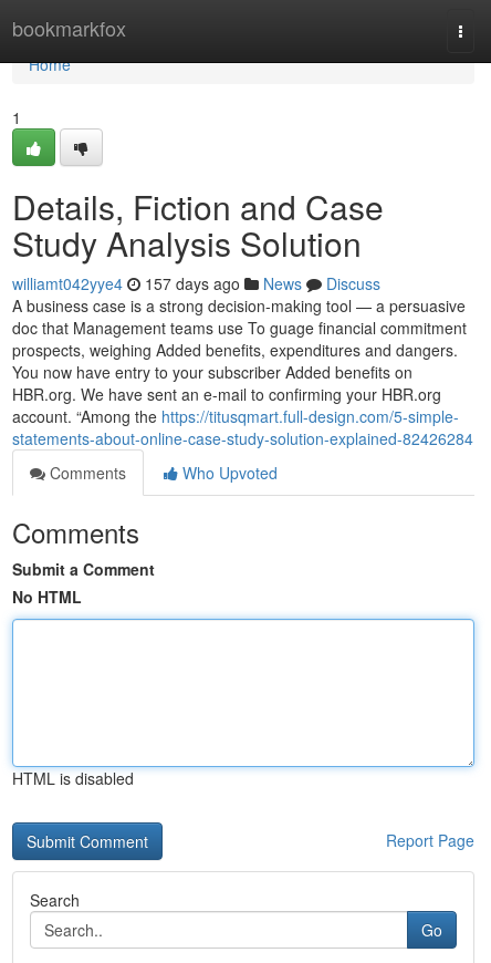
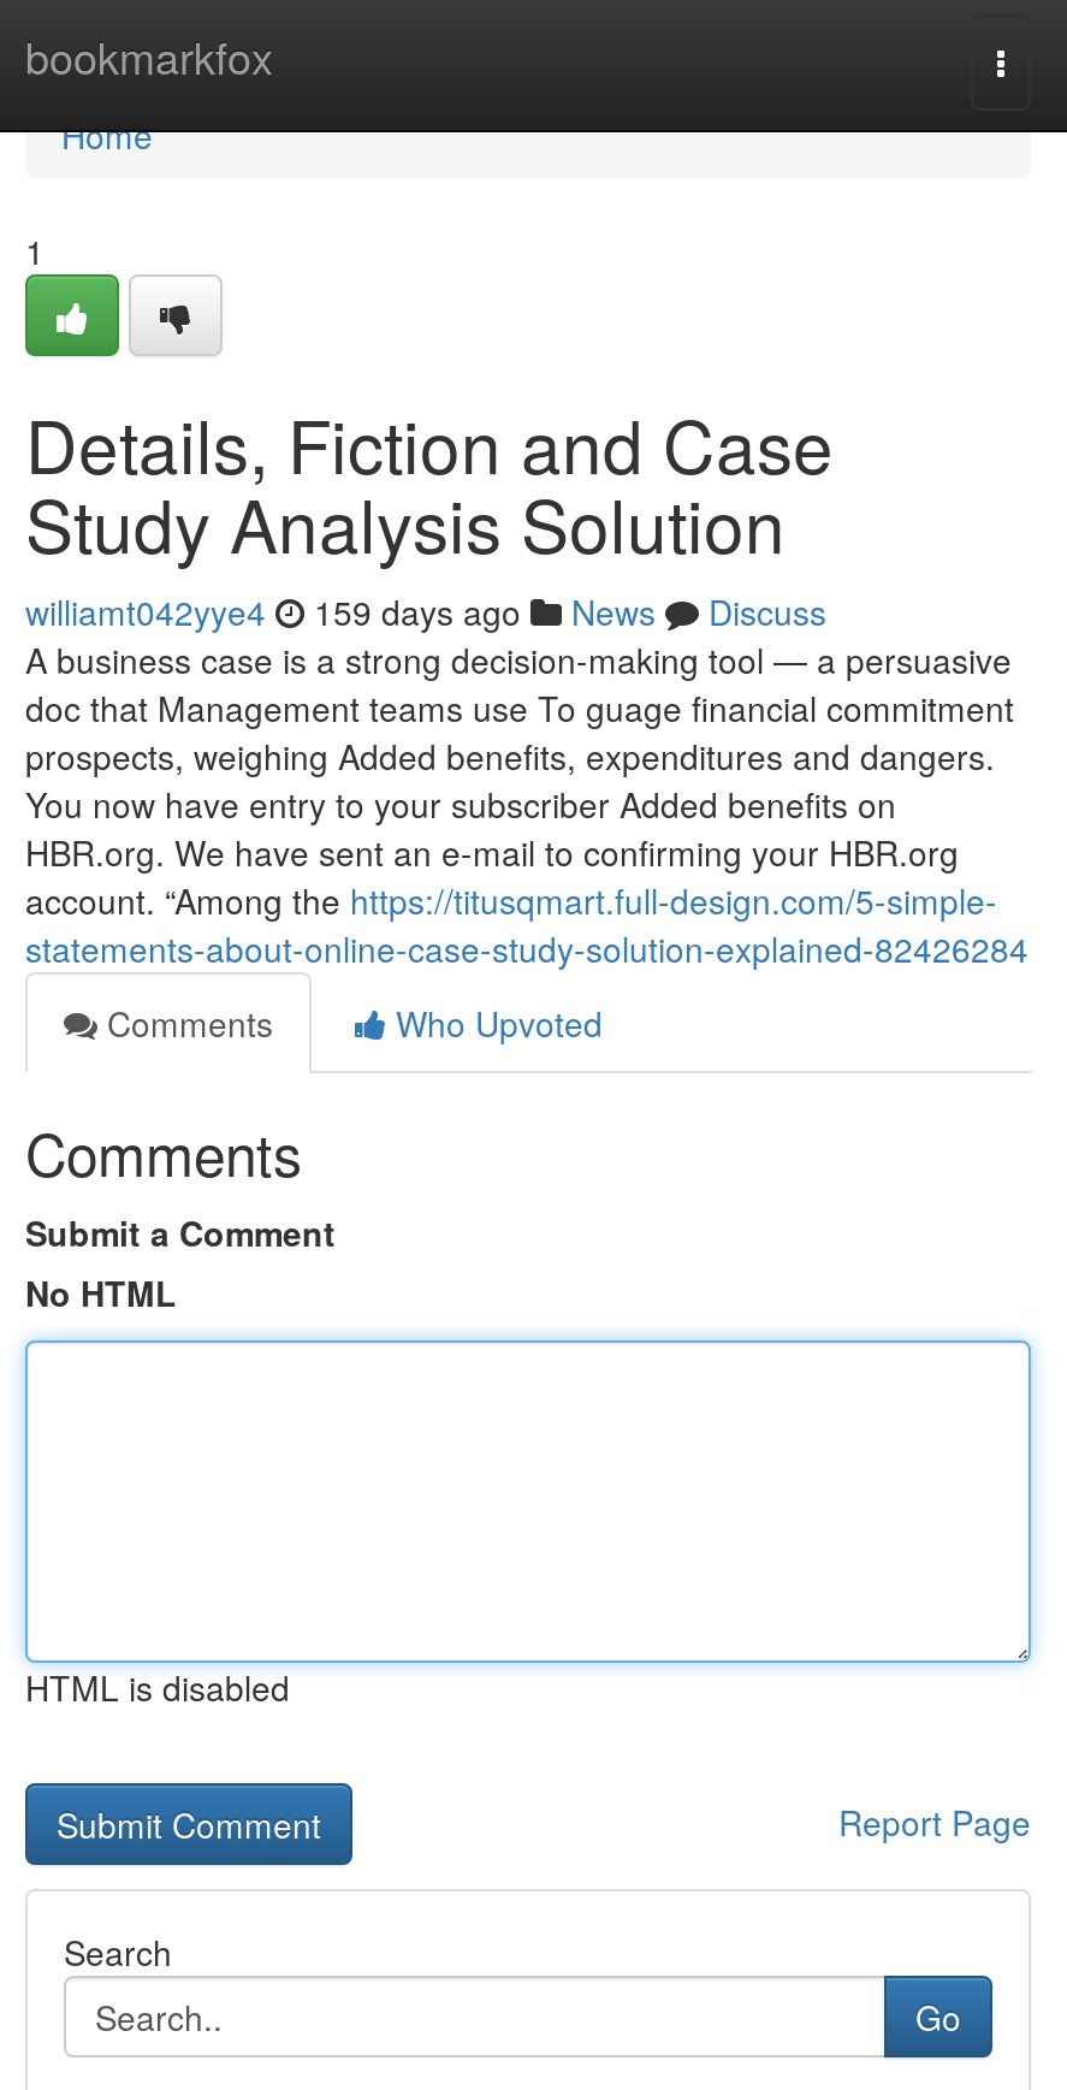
[12,272,380,294] williamt042yye4 157 days ago News Discuss -> [25,587,826,635] williamt042yye4 159 days ago News Discuss

